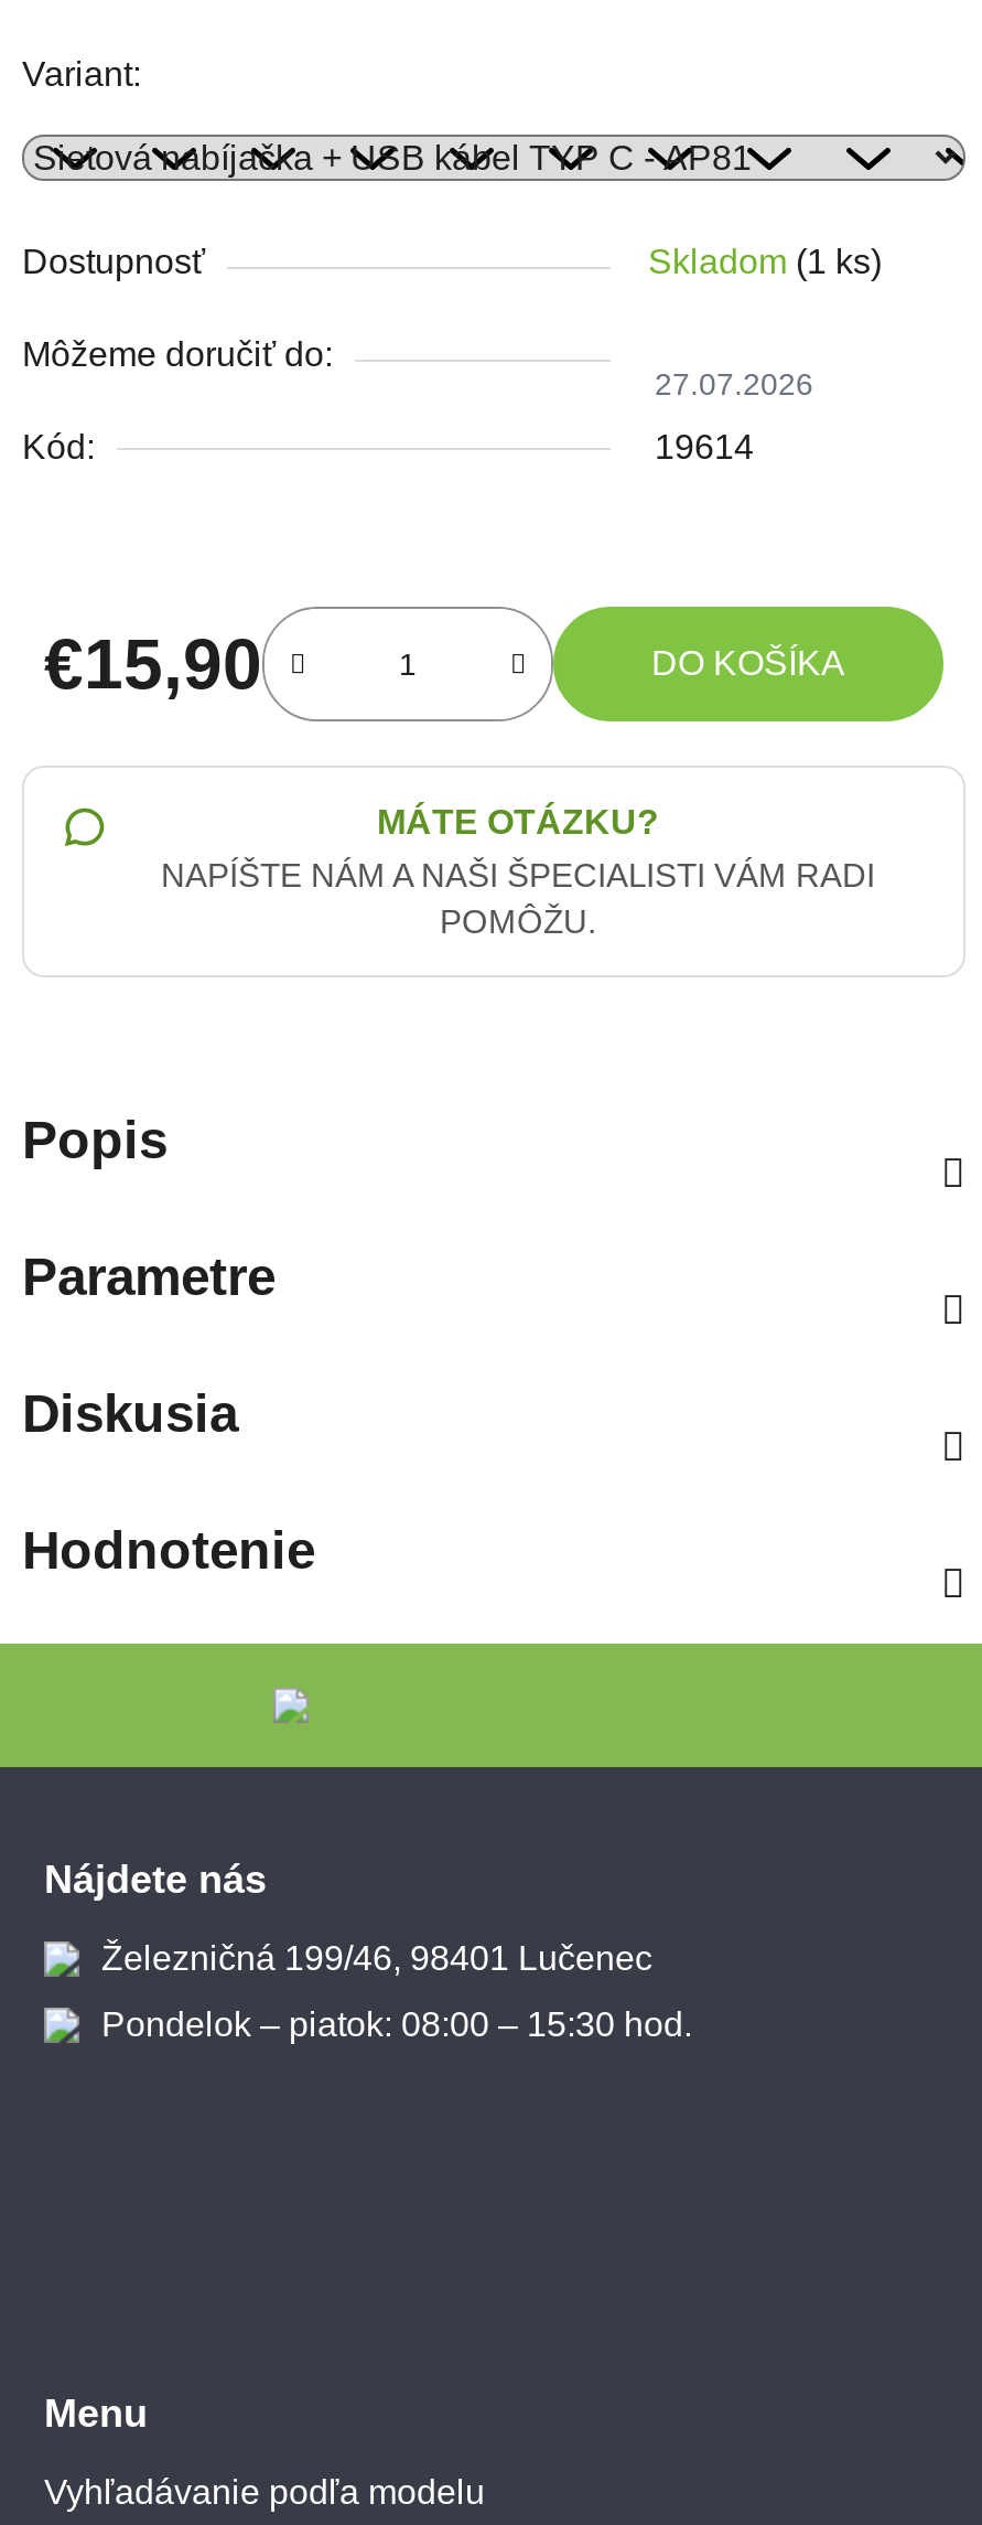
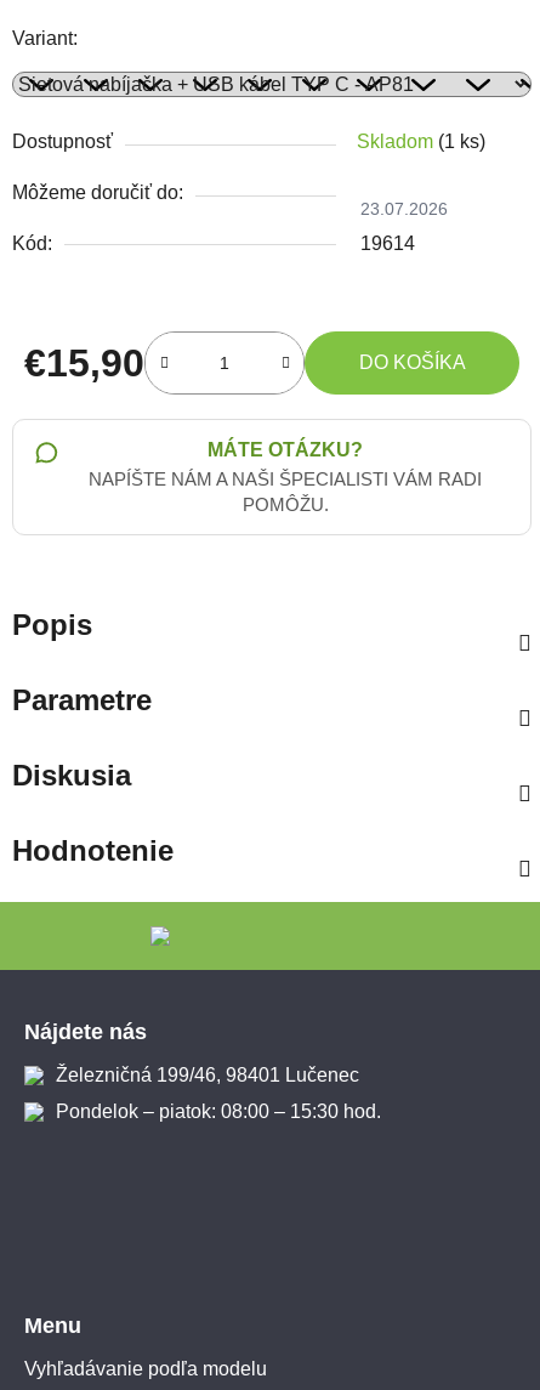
[655,365,813,401] 27.07.2026 -> [360,199,448,218] 23.07.2026

